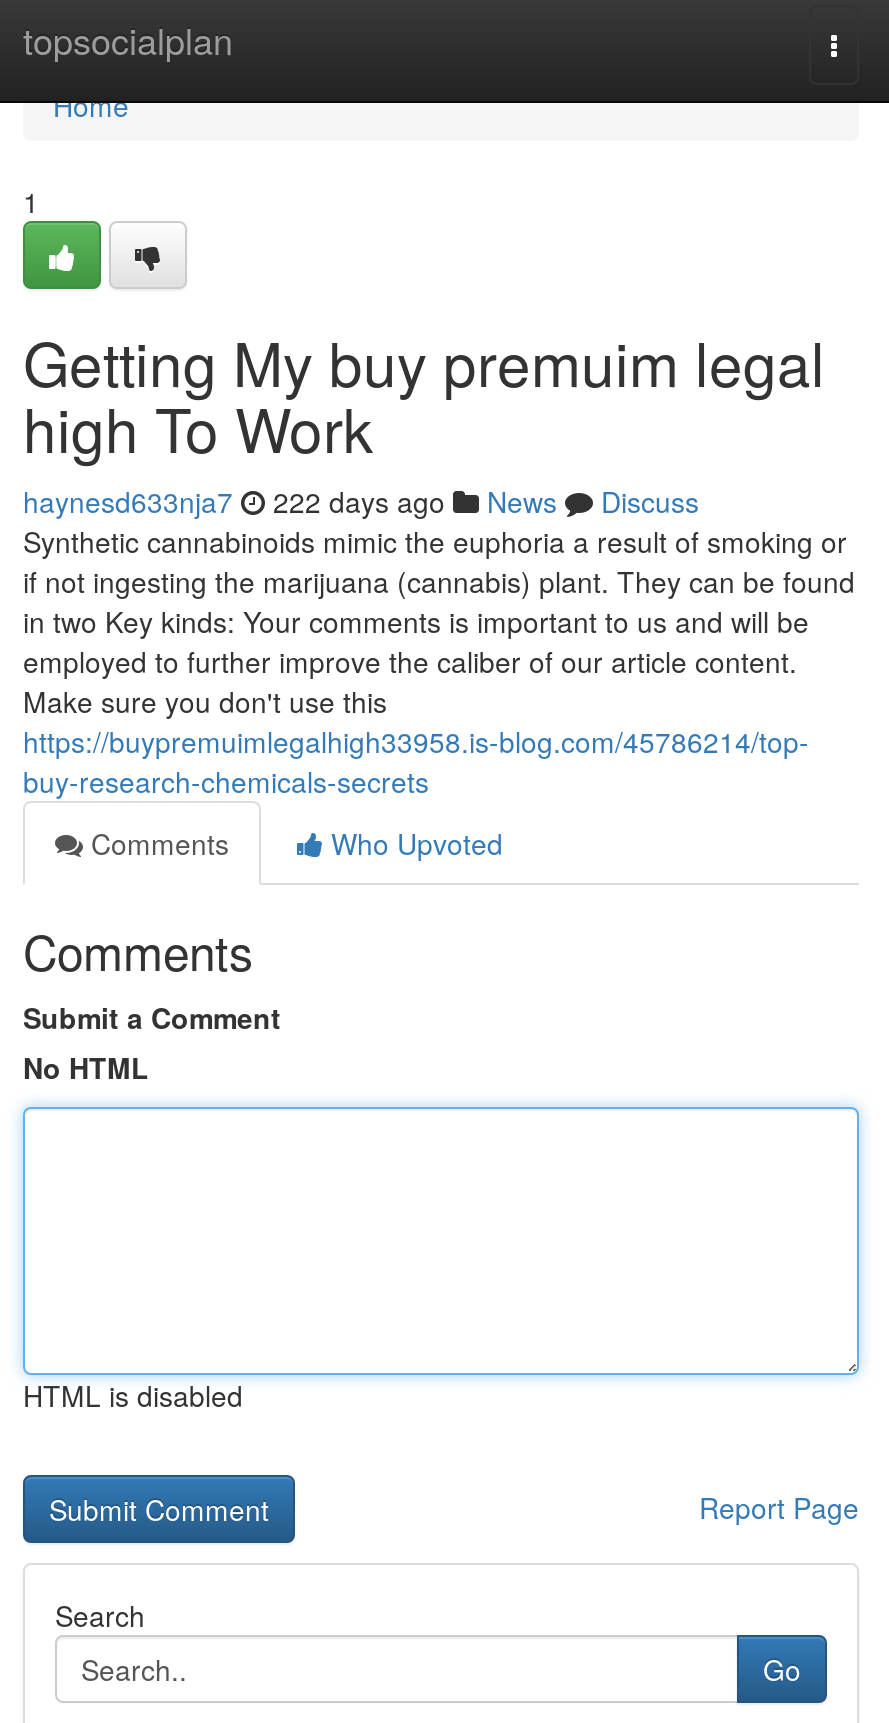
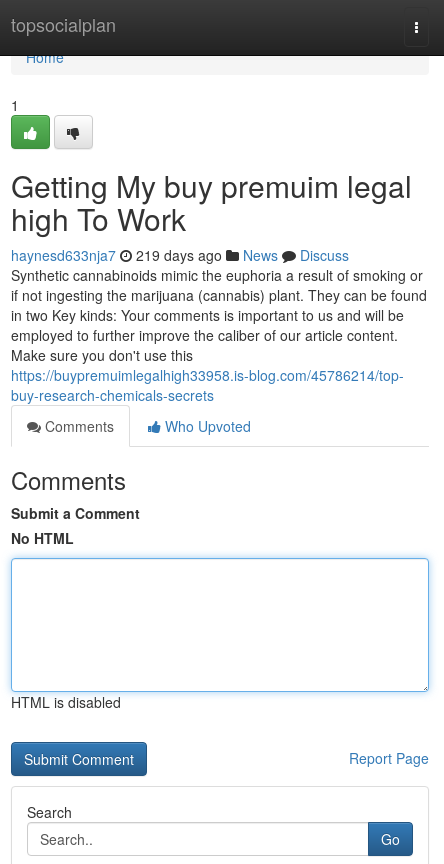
[23,481,699,521] haynesd633nja7 222 days ago News Discuss -> [11,245,349,265] haynesd633nja7 219 days ago News Discuss

